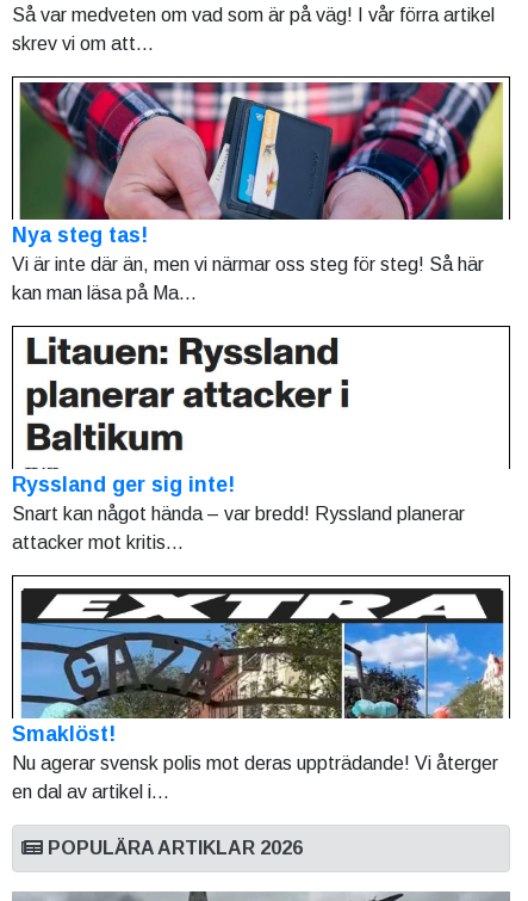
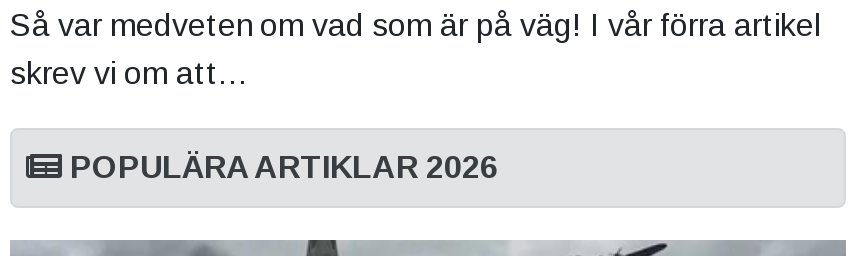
[11,75,511,303] [image] | Nya steg tas! | Vi är inte där än, men vi närmar oss steg för steg! Så här | kan man läsa på Ma... -> none
[12,325,465,553] [image] | Ryssland ger sig inte! | Snart kan något hända – var bredd! Ryssland planerar | attacker mot kritis... -> none
[12,574,509,802] [image] | Smaklöst! | Nu agerar svensk polis mot deras uppträdande! Vi återger | en dal av artikel i... -> none

